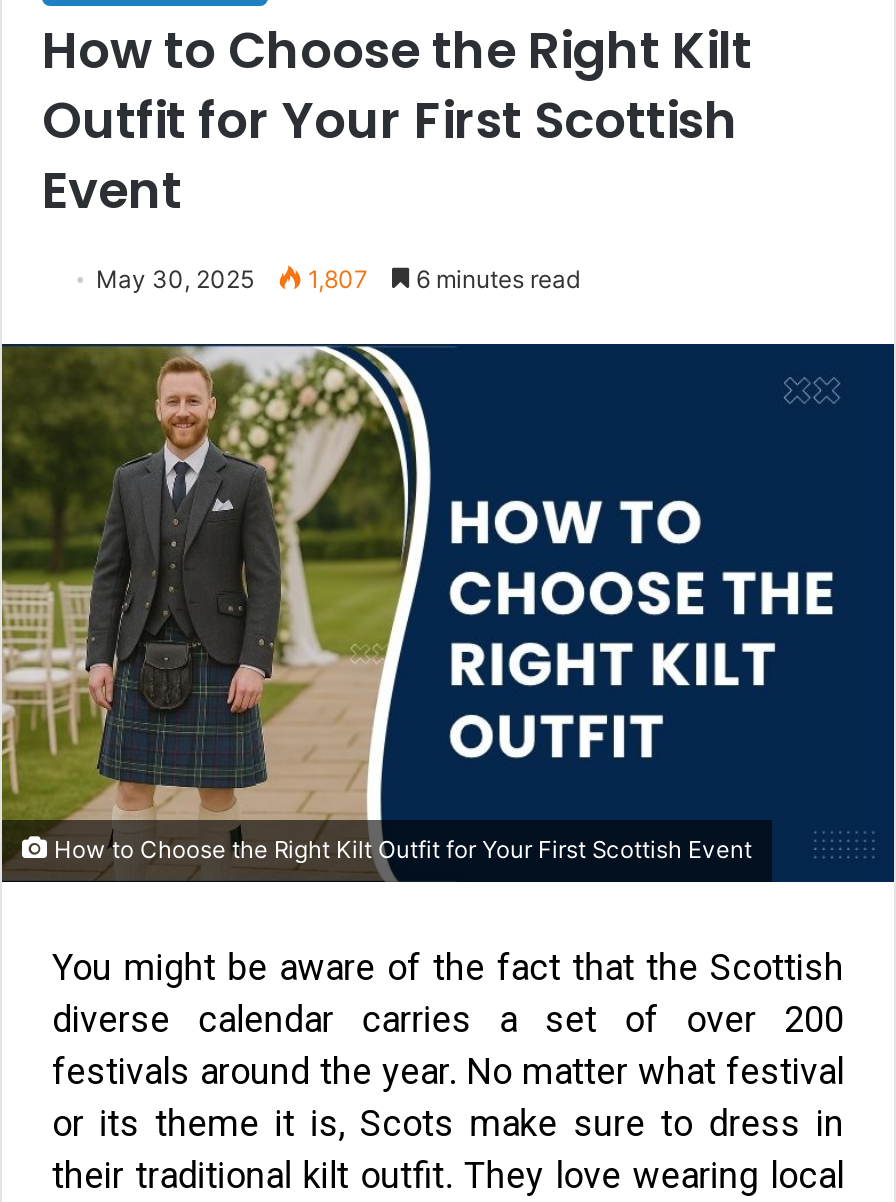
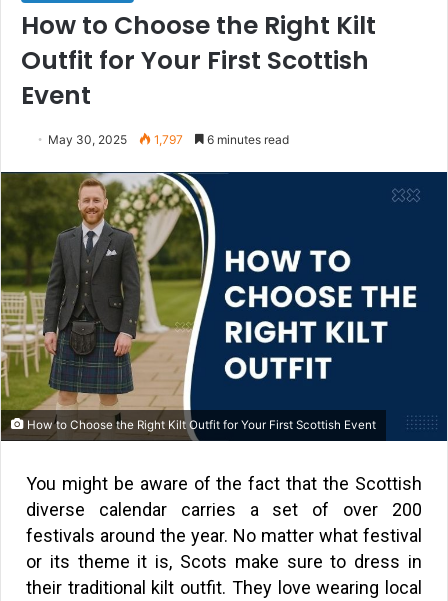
[96,264,580,294] May 30, 2025 1,807 6 minutes read -> [48,132,289,147] May 30, 2025 1,797 6 minutes read

